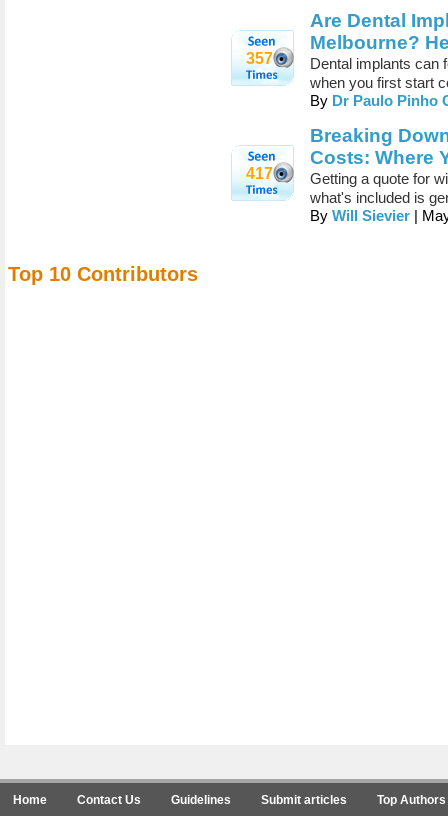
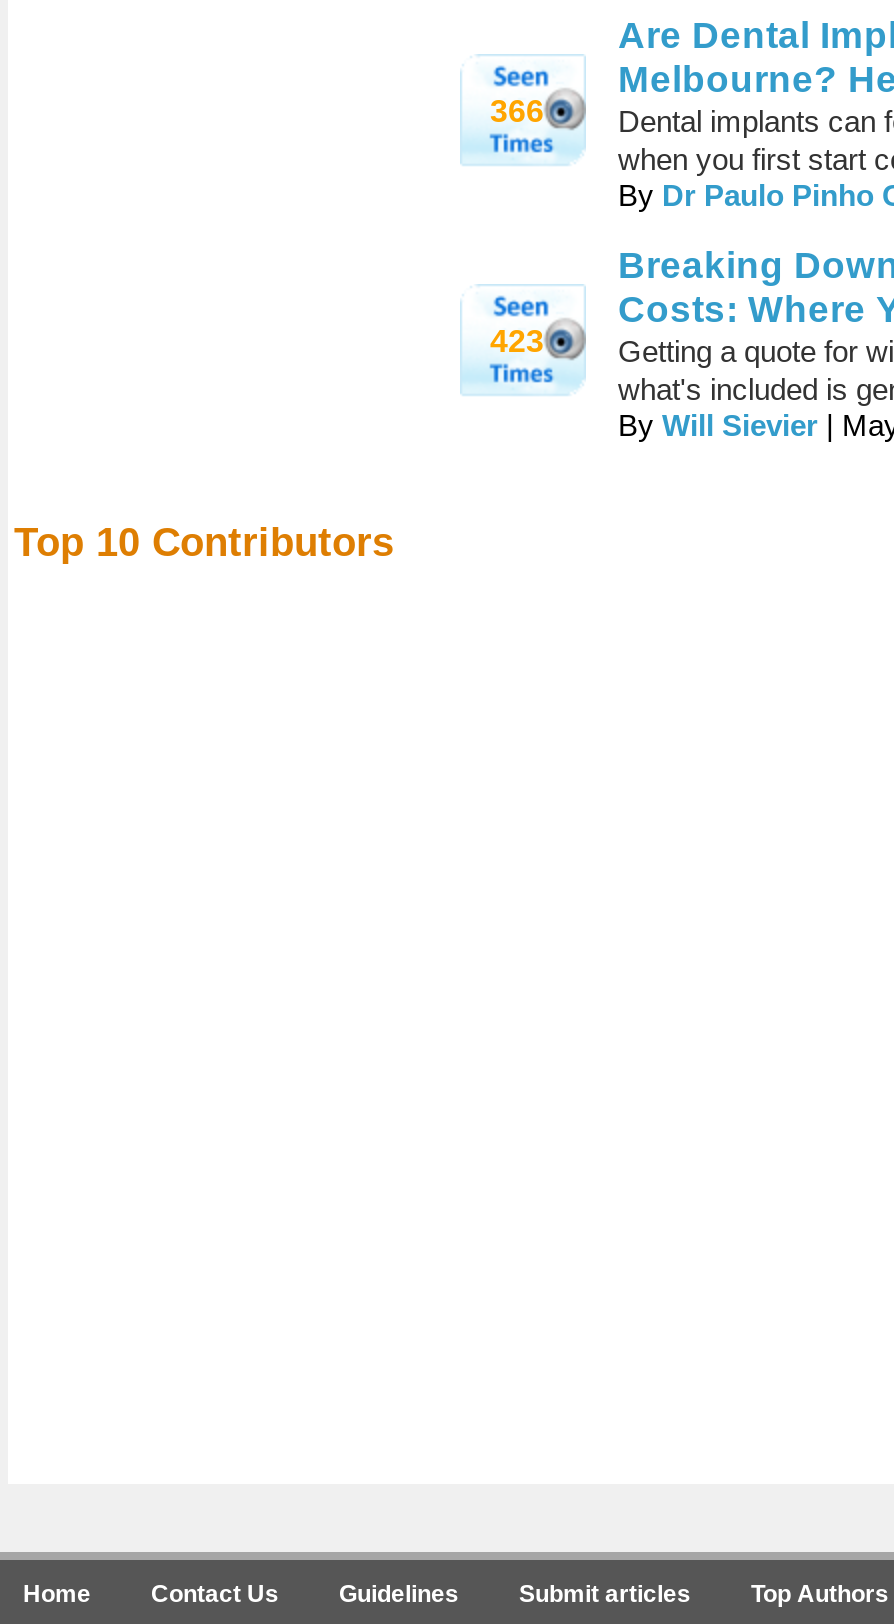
[246,50,273,67] 357 -> [490,94,544,128] 366
[246,165,273,182] 417 -> [490,324,544,358] 423

